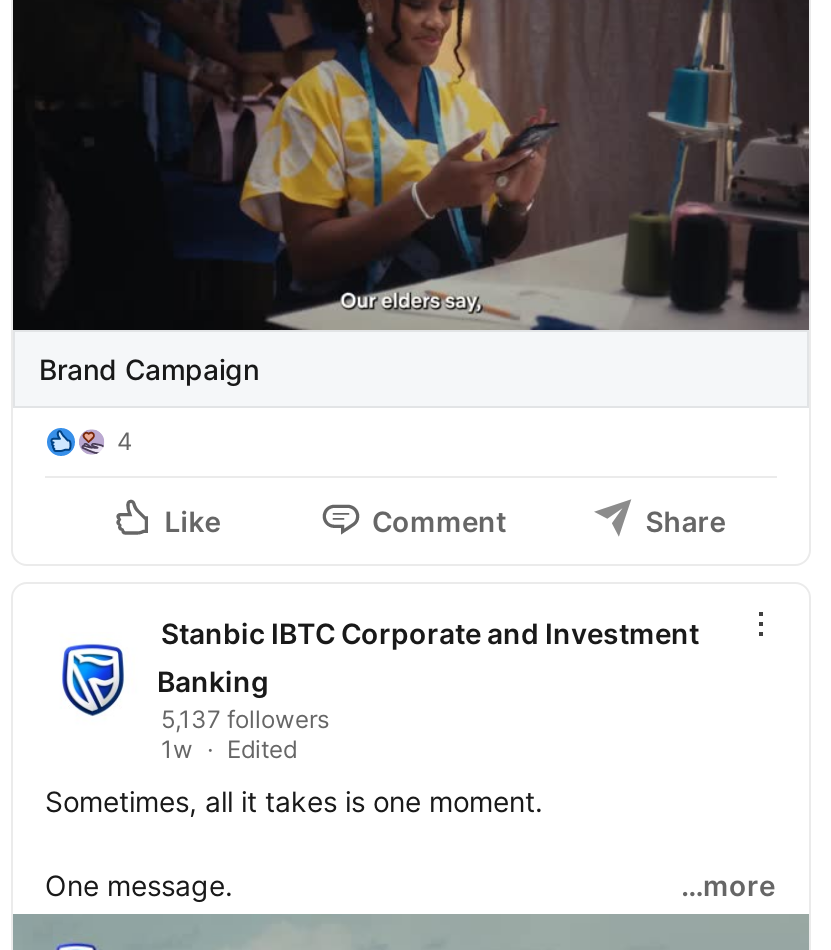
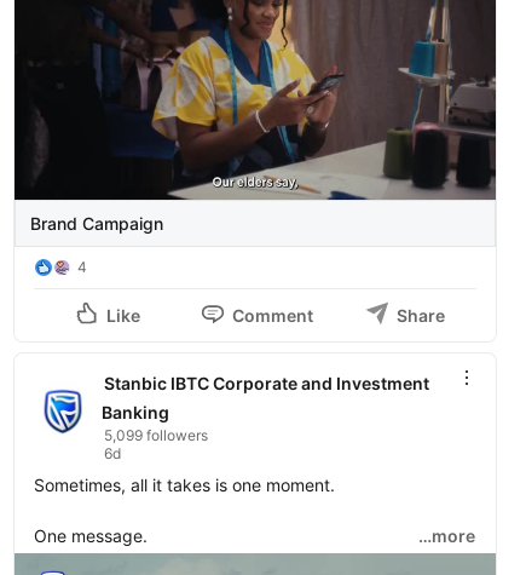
[161,705,329,765] 5,137 followers | 1w | Edited -> [104,427,208,463] 5,099 followers | 6d

